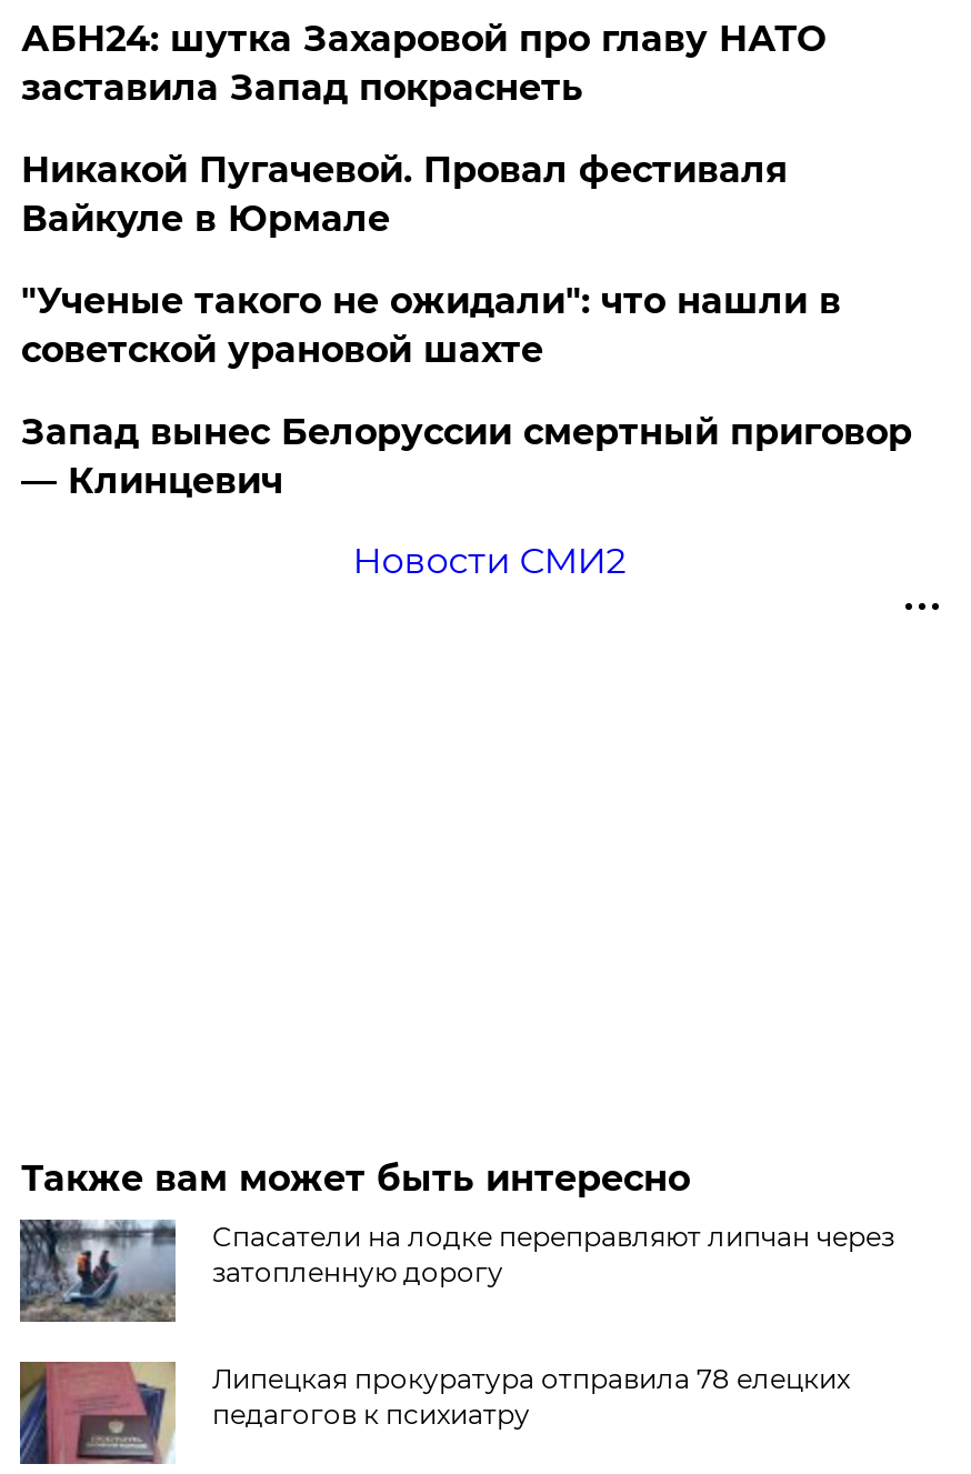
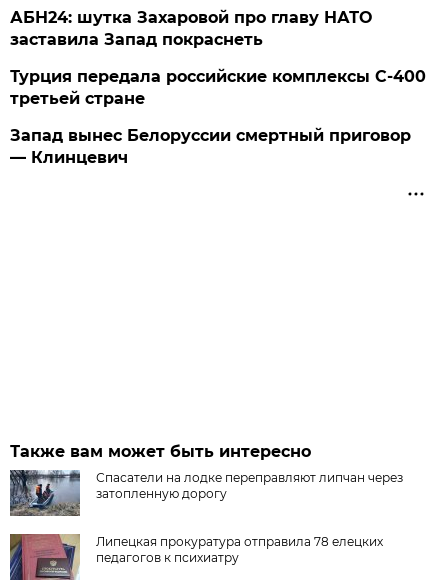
[21,150,841,372] Никакой Пугачевой. Провал фестиваля | Вайкуле в Юрмале | "Ученые такого не ожидали": что нашли в | советской урановой шахте -> [10,67,426,108] Турция передала российские комплексы С-400 | третьей стране
[353,541,626,583] Новости СМИ2 -> none

